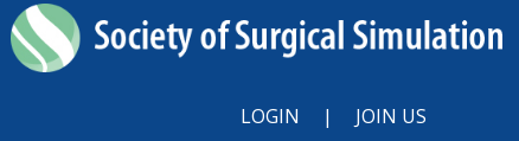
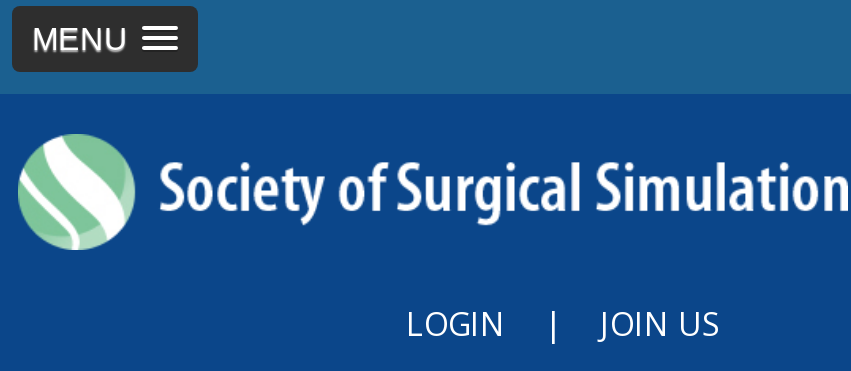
none -> [32,22,128,56] MENU

